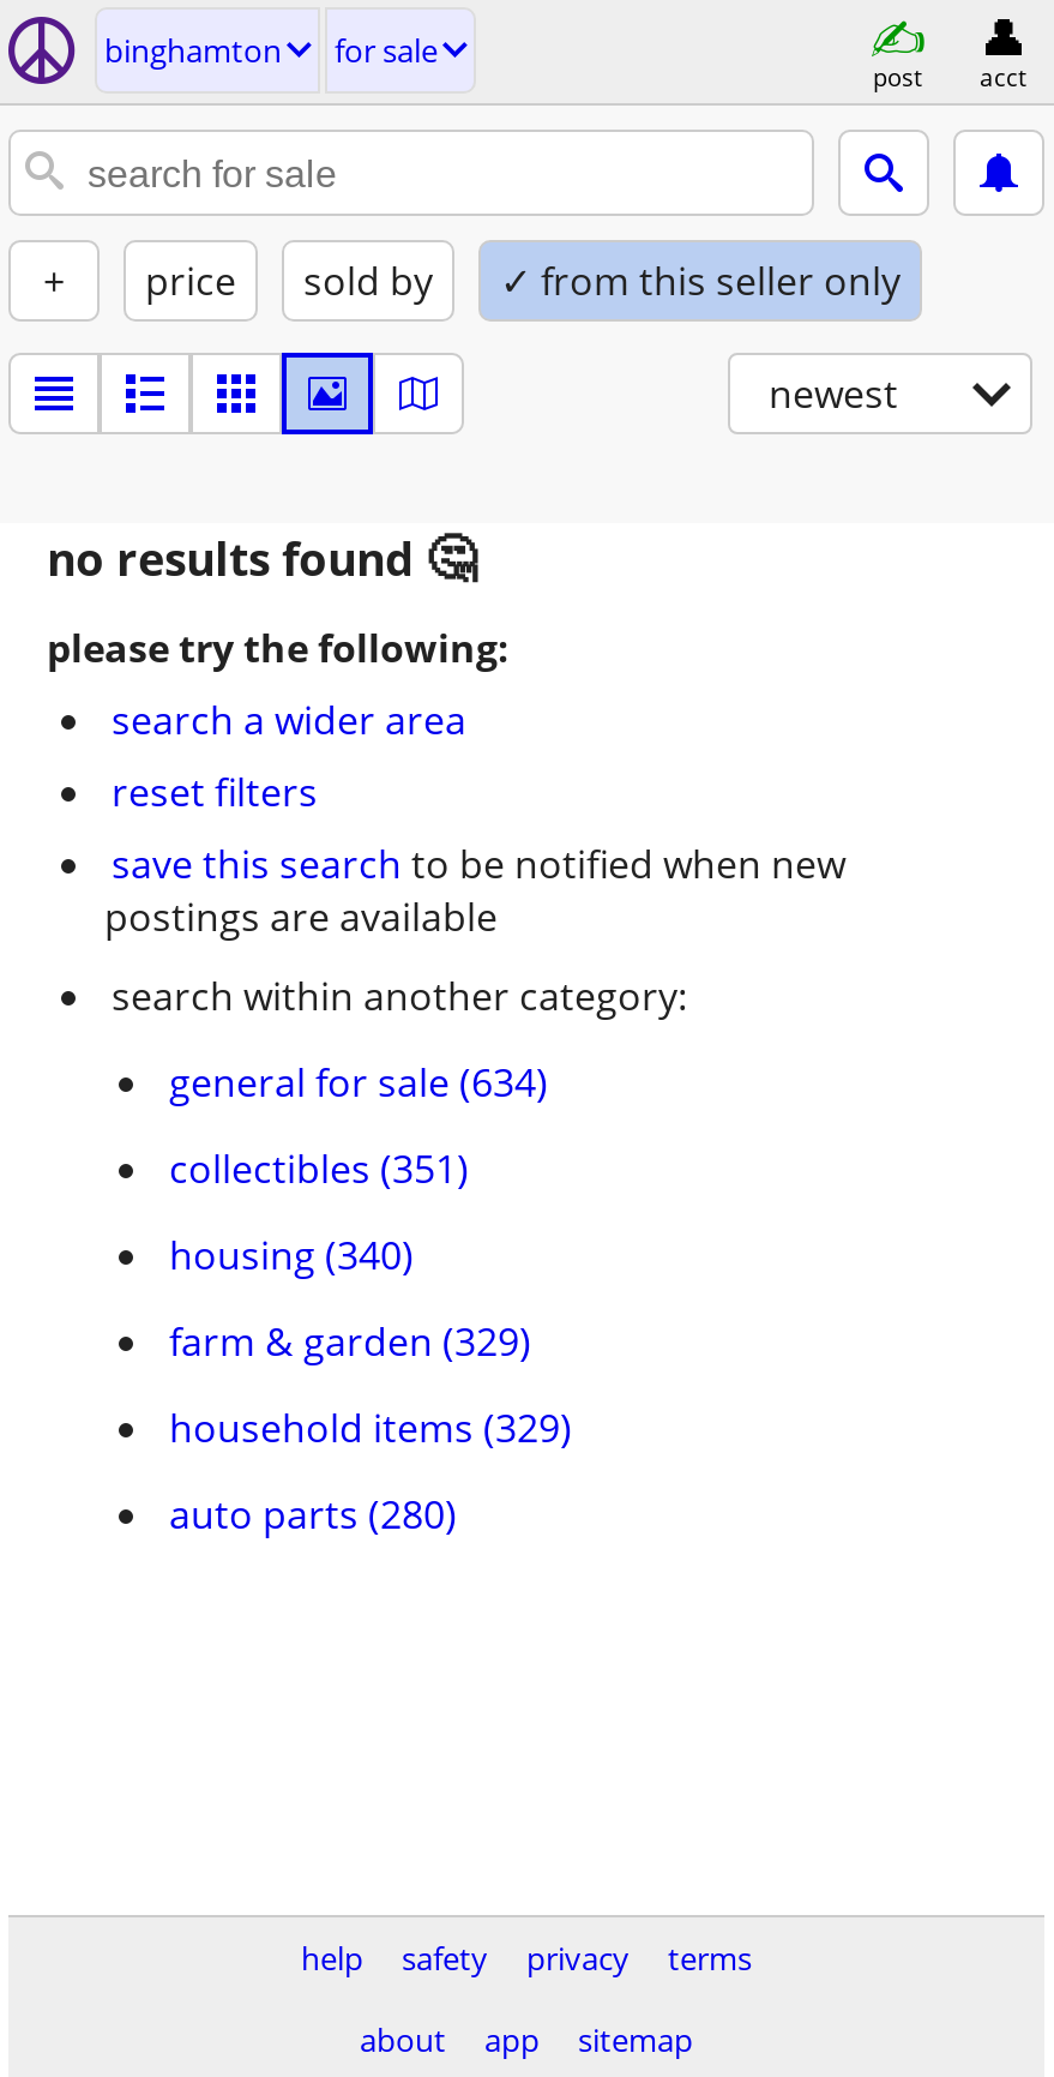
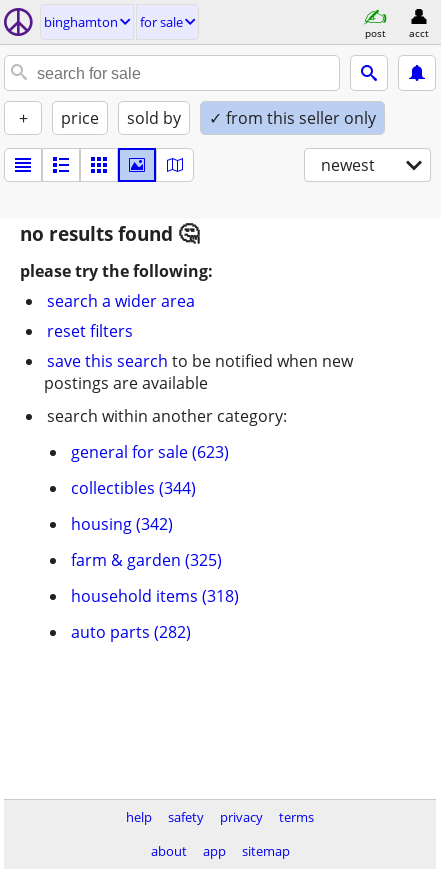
[169,1056,548,1109] general for sale (634) -> [71,441,229,463] general for sale (623)
[169,1142,469,1195] collectibles (351) -> [71,477,196,499] collectibles (344)
[169,1229,414,1281] housing (340) -> [71,513,173,535] housing (342)
[169,1315,531,1368] farm & garden (329) -> [71,549,222,571] farm & garden (325)
[169,1401,572,1454] household items (329) -> [71,585,239,607] household items (318)
[169,1488,457,1541] auto parts (280) -> [71,621,191,643] auto parts (282)

